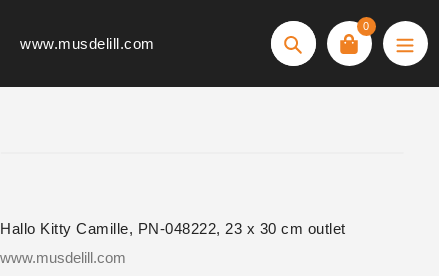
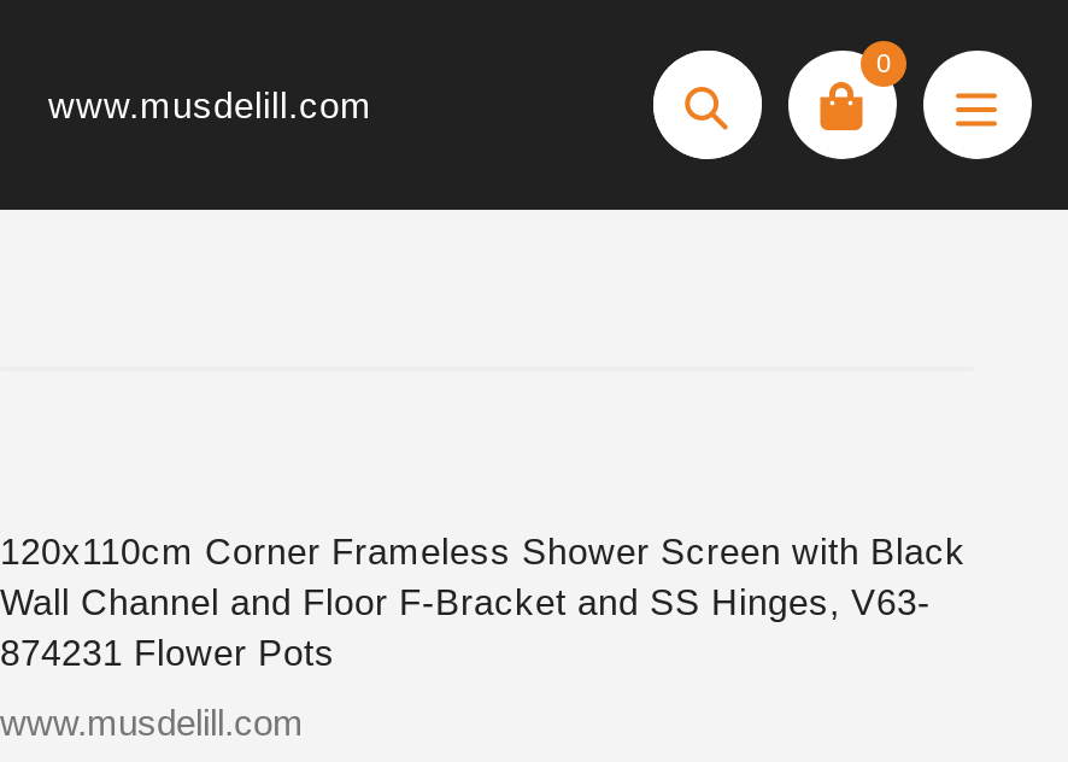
[0,220,345,237] Hallo Kitty Camille, PN-048222, 23 x 30 cm outlet -> [0,531,966,673] 120x110cm Corner Frameless Shower Screen with Black | Wall Channel and Floor F-Bracket and SS Hinges, V63- | 874231 Flower Pots

